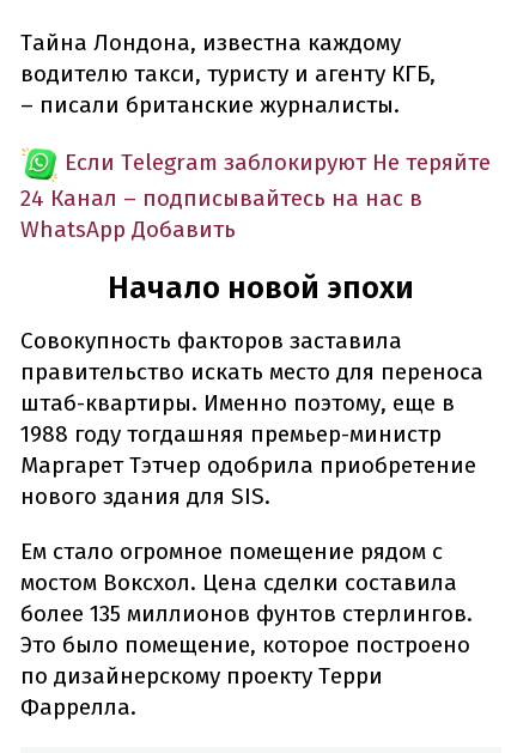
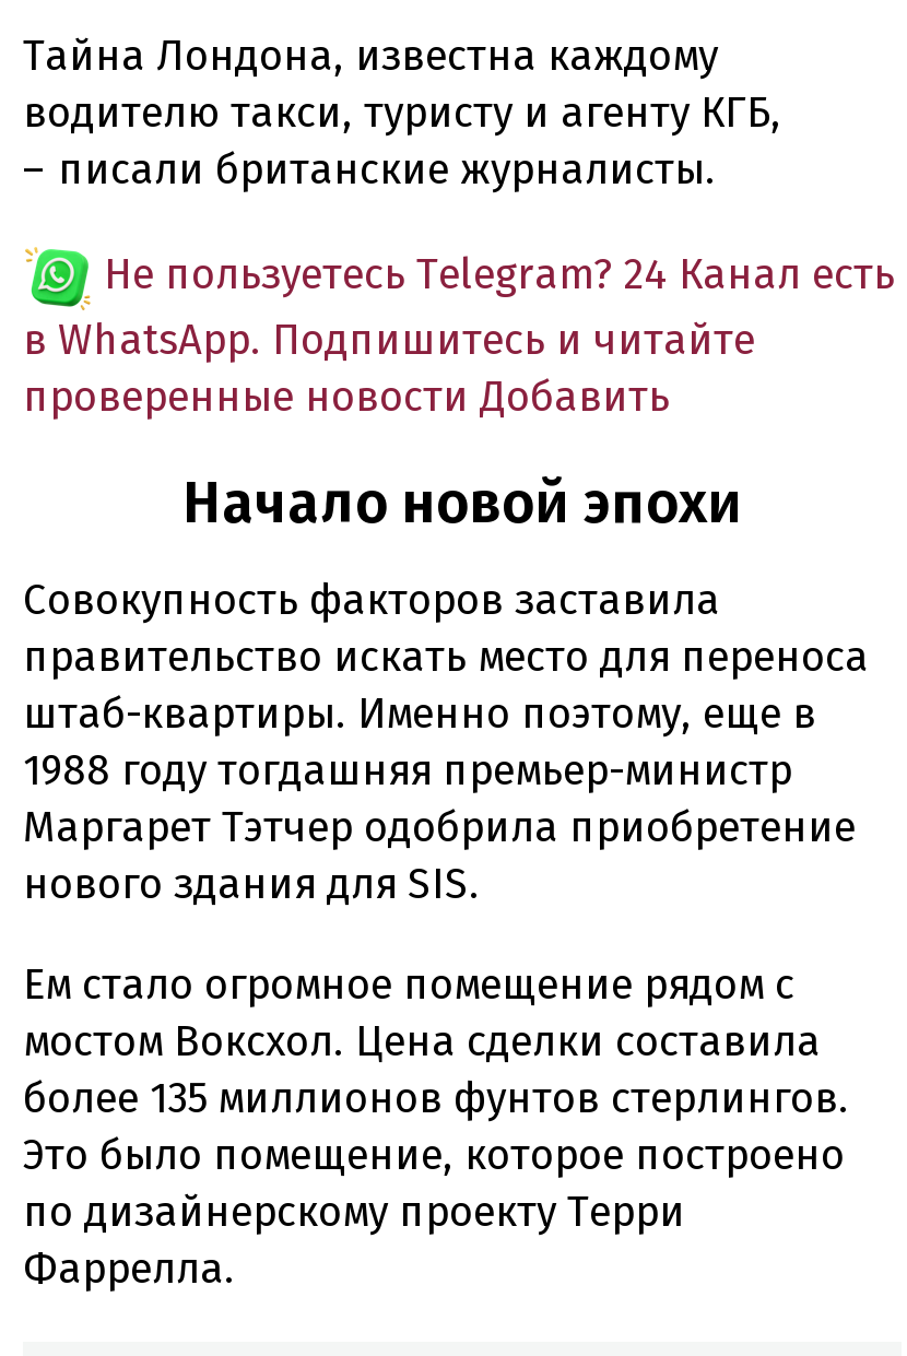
[20,148,491,243] Если Telegram заблокируют Не теряйте | 24 Канал – подписывайтесь на нас в | WhatsApp Добавить -> [23,248,895,421] Не пользуетесь Telegram? 24 Канал есть | в WhatsApp. Подпишитесь и читайте | проверенные новости Добавить

